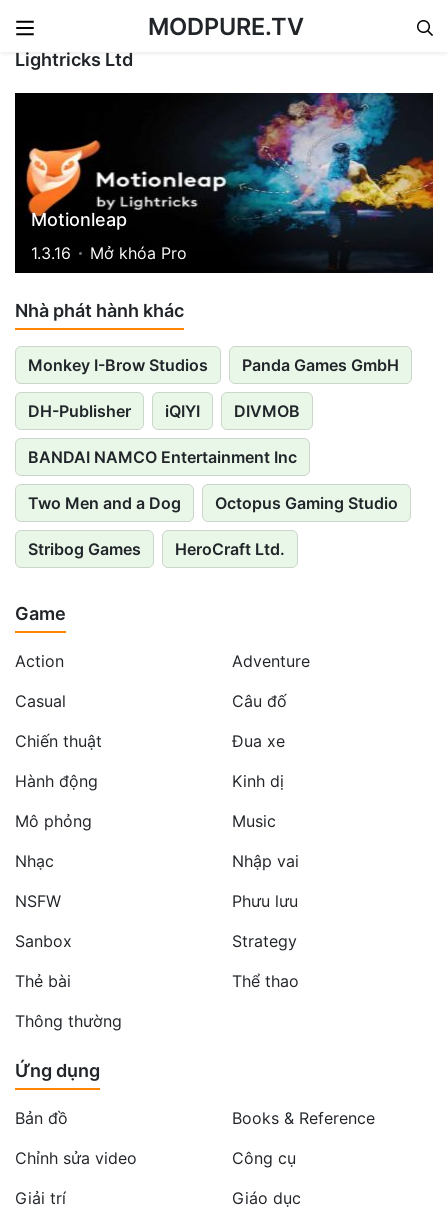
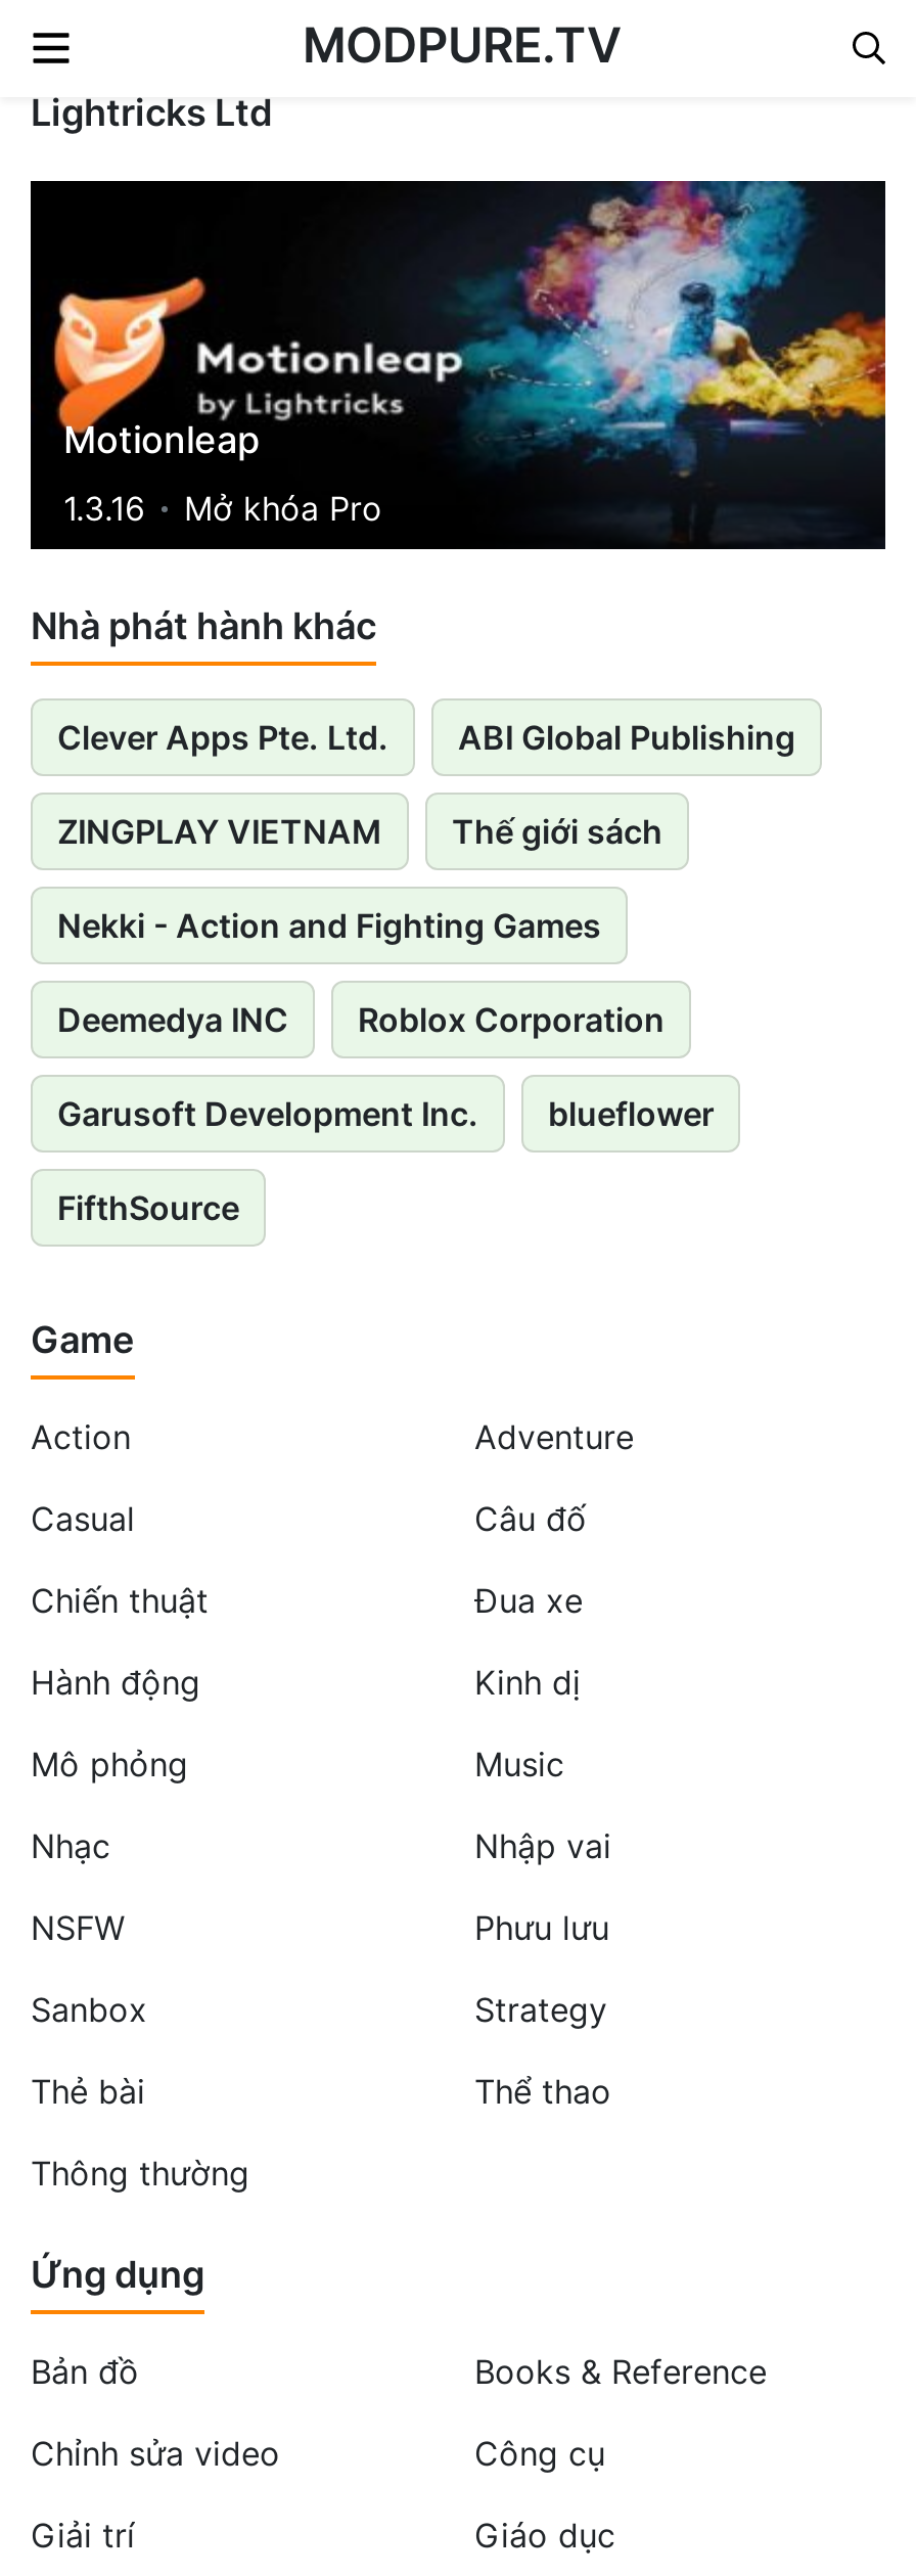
[28,355,399,559] Monkey I-Brow Studios | Panda Games GmbH | DH-Publisher | iQIYI | DIVMOB | BANDAI NAMCO Entertainment Inc | Two Men and a Dog | Octopus Gaming Studio | Stribog Games | HeroCraft Ltd. -> [57,717,795,1228] Clever Apps Pte. Ltd. | ABI Global Publishing | ZINGPLAY VIETNAM | Thế giới sách | Nekki - Action and Fighting Games | Deemedya INC | Roblox Corporation | Garusoft Development Inc. | blueflower | FifthSource

